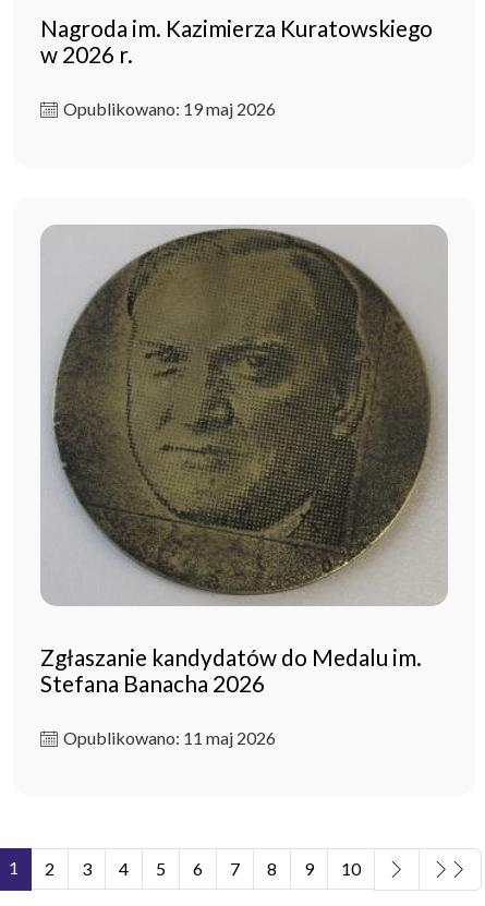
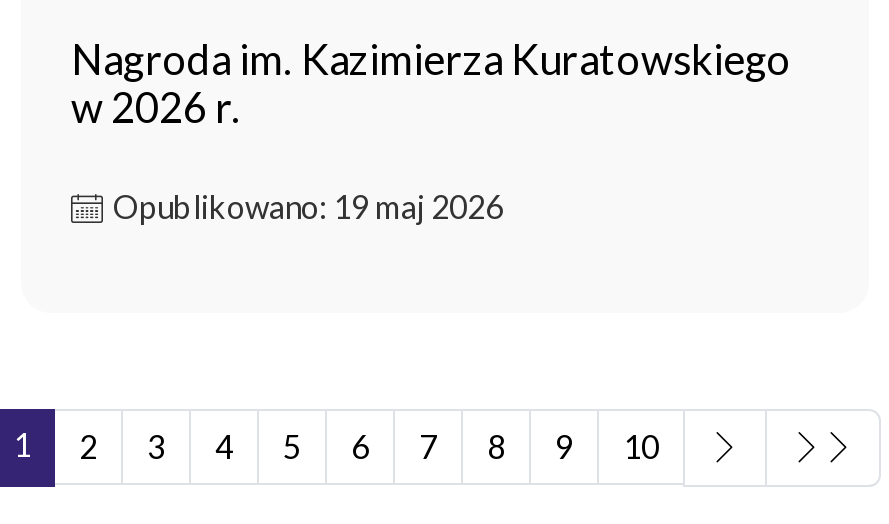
[40,225,449,748] [image] | Zgłaszanie kandydatów do Medalu im. | Stefana Banacha 2026 | Opublikowano: 11 maj 2026 -> none

